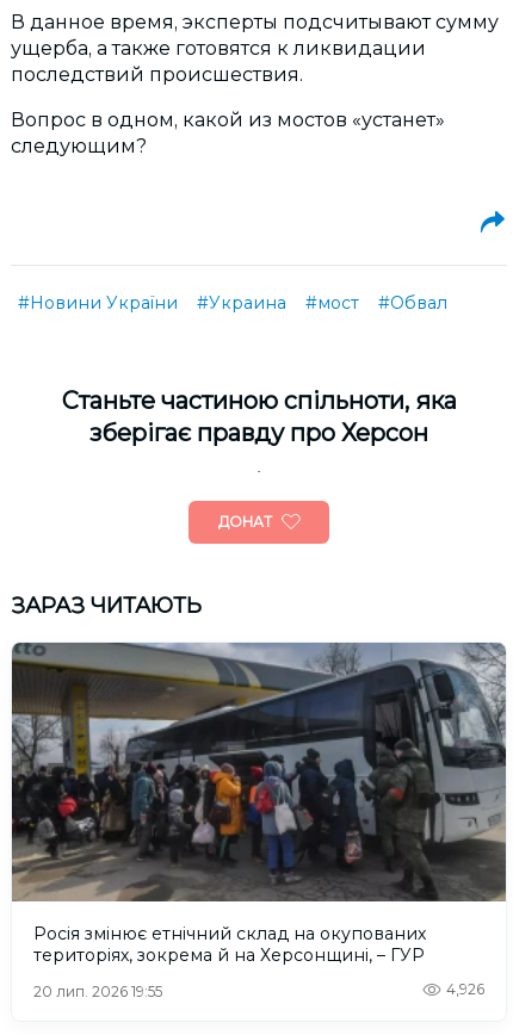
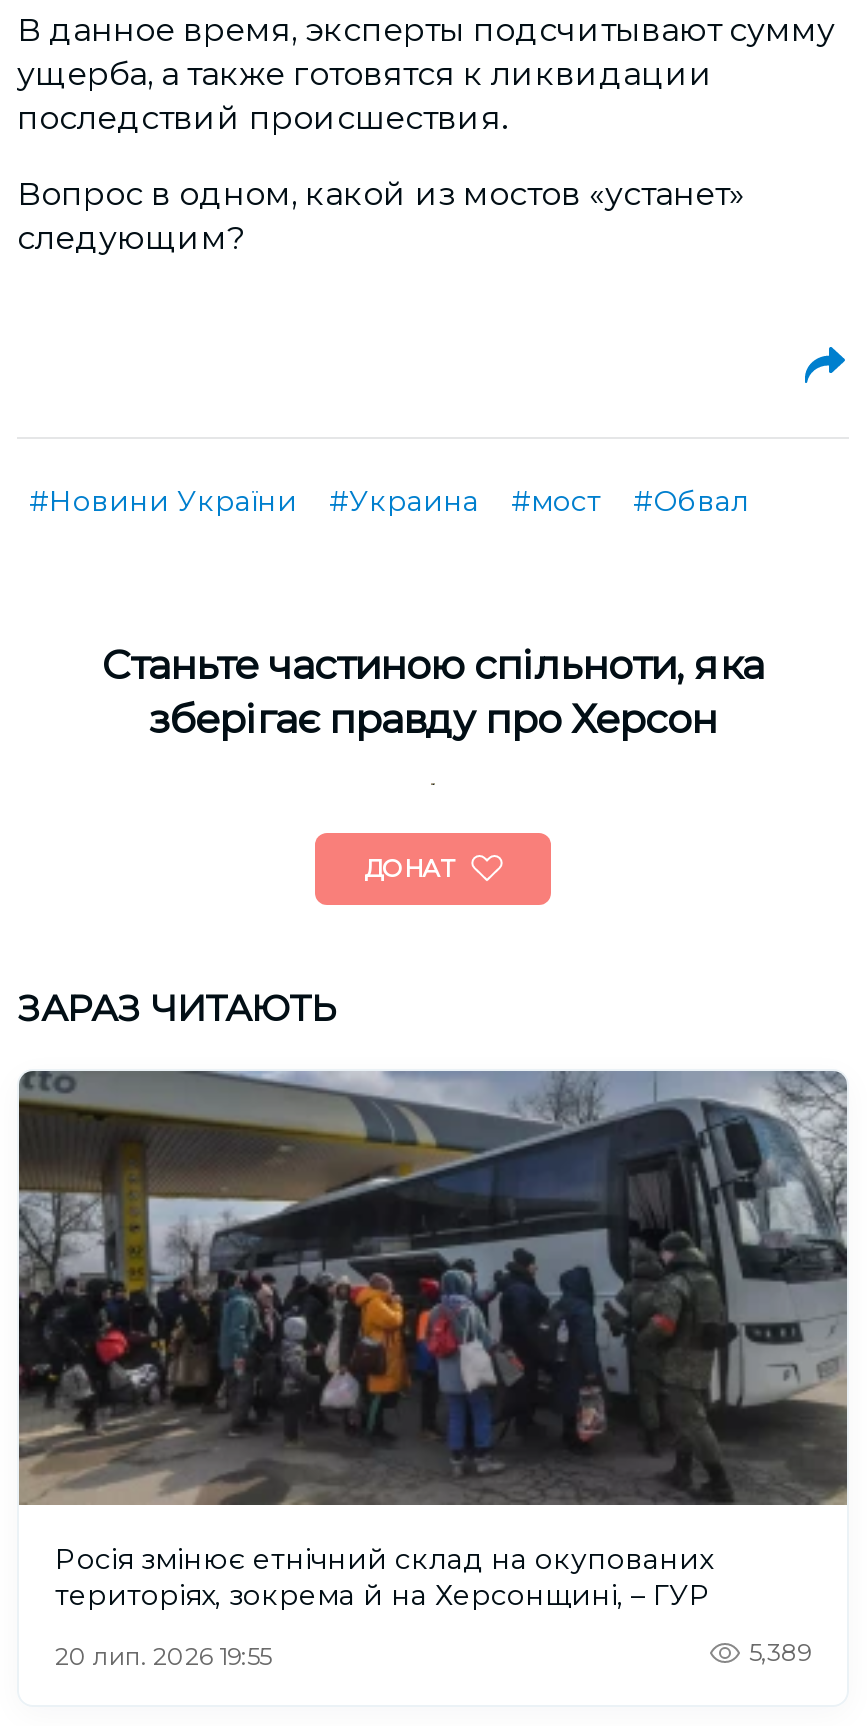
[446,980,484,998] 4,926 -> [749,1637,811,1667] 5,389

